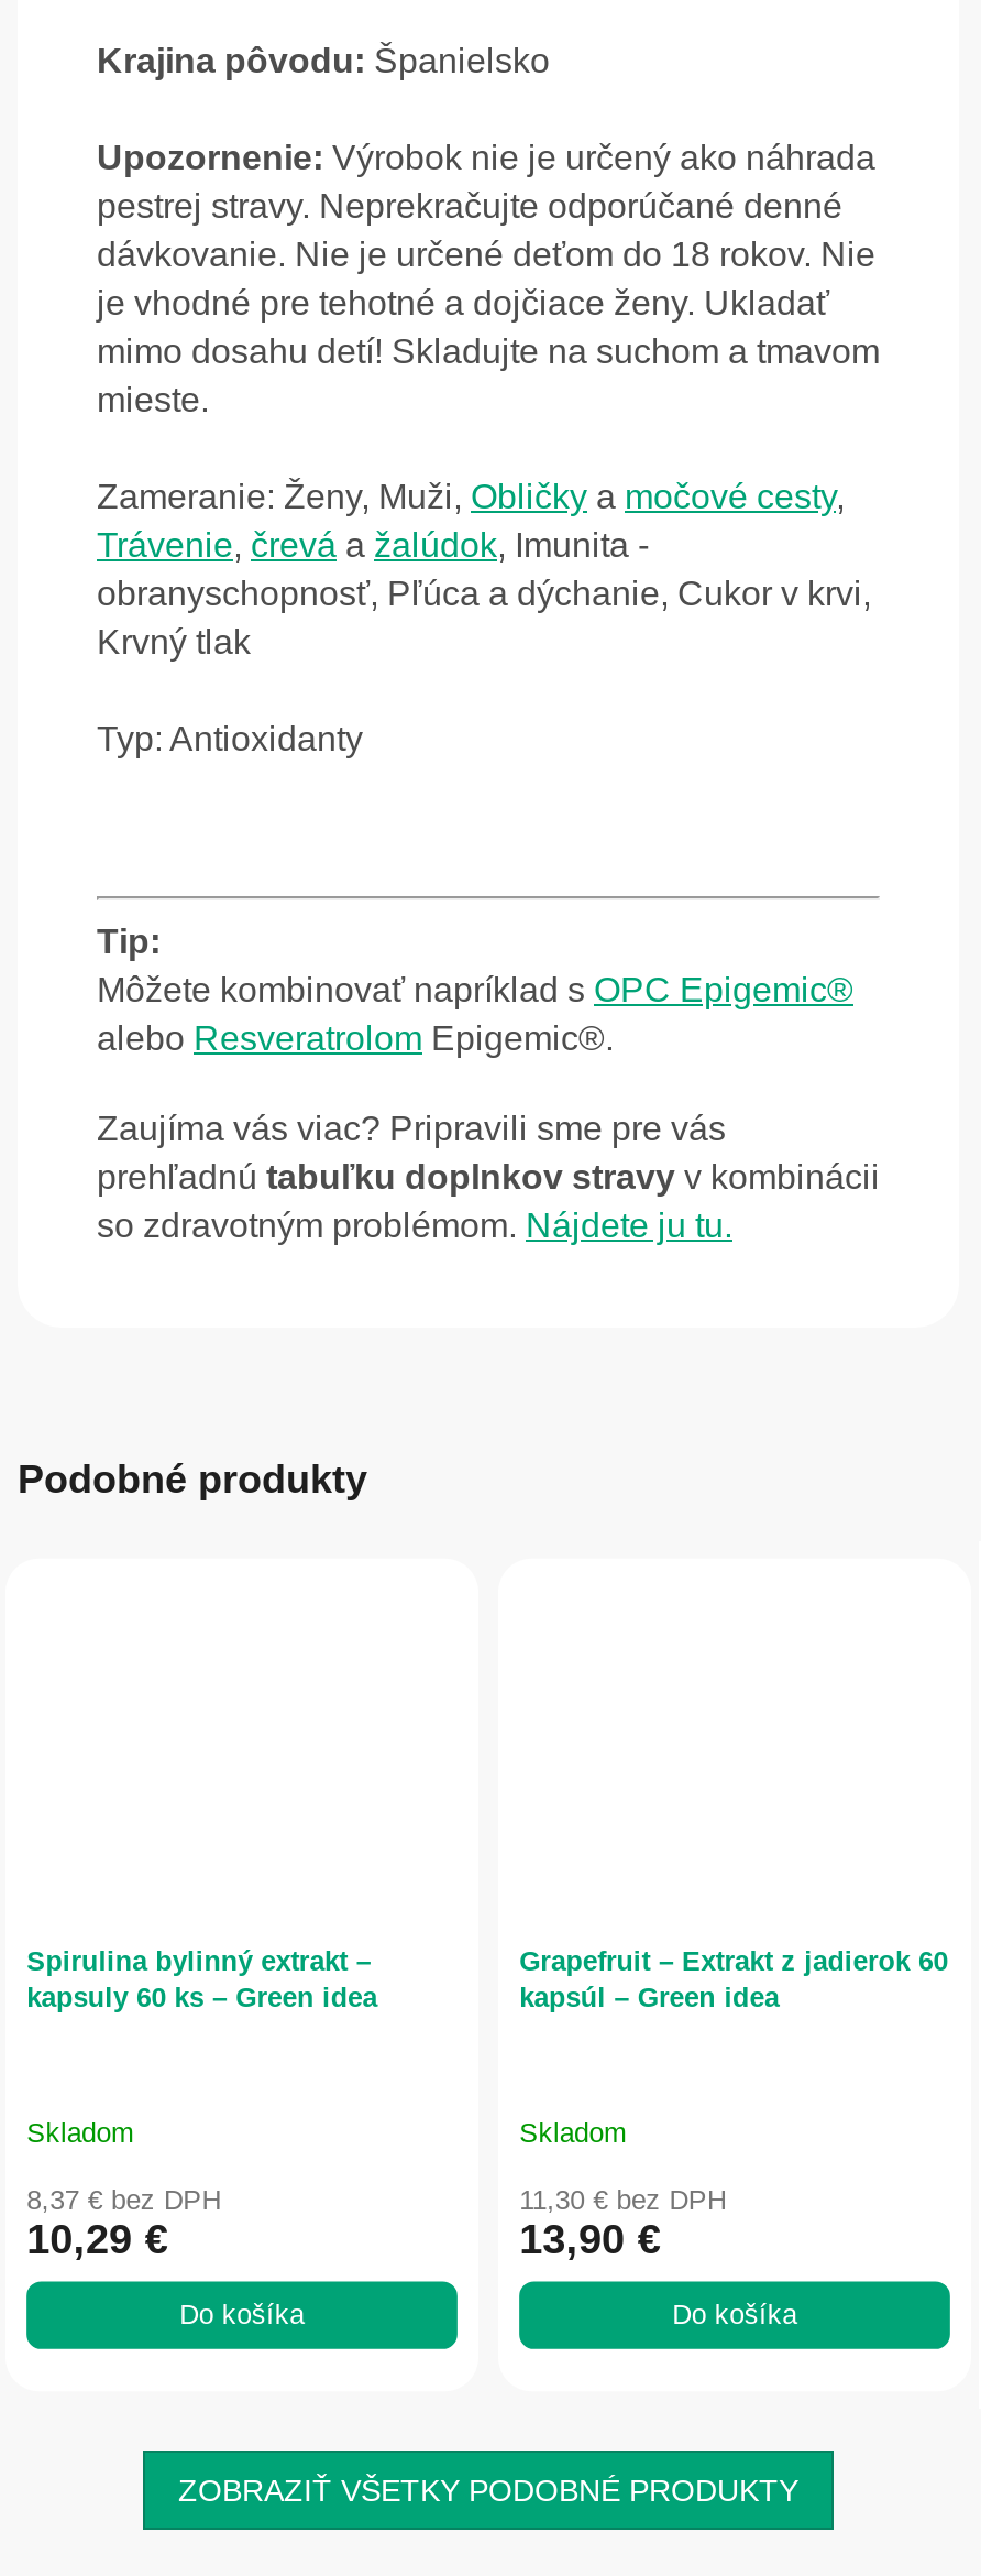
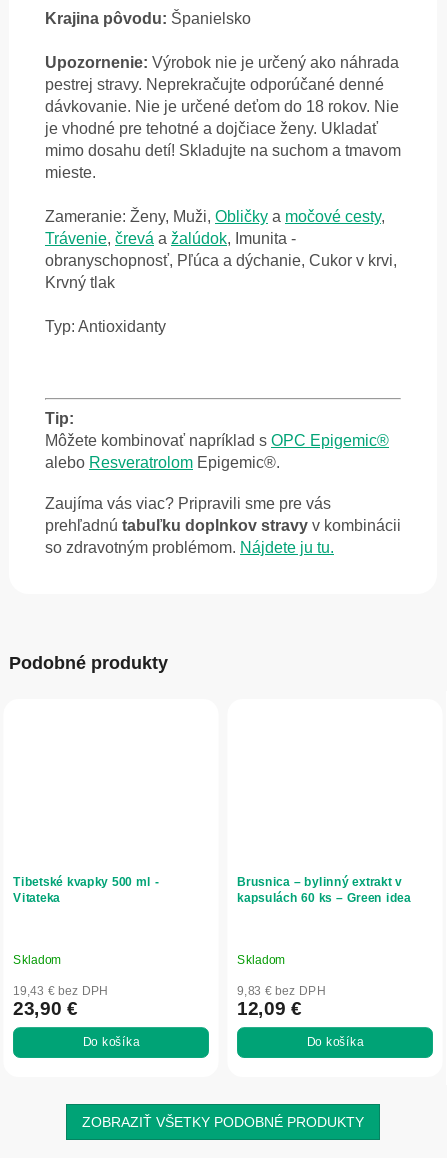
[27,1945,377,2012] Spirulina bylinný extrakt – | kapsuly 60 ks – Green idea -> [13,874,159,905] Tibetské kvapky 500 ml - | Vitateka
[519,1945,948,2012] Grapefruit – Extrakt z jadierok 60 | kapsúl – Green idea -> [237,874,411,905] Brusnica – bylinný extrakt v | kapsulách 60 ks – Green idea
[27,2184,221,2215] 8,37 € bez DPH -> [13,983,108,997] 19,43 € bez DPH
[519,2184,726,2215] 11,30 € bez DPH -> [237,983,325,997] 9,83 € bez DPH
[27,2215,168,2262] 10,29 € -> [13,997,77,1018] 23,90 €
[519,2215,661,2262] 13,90 € -> [237,997,301,1018] 12,09 €

